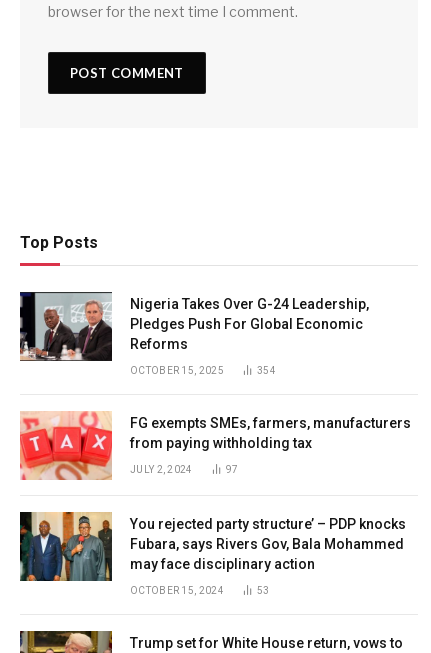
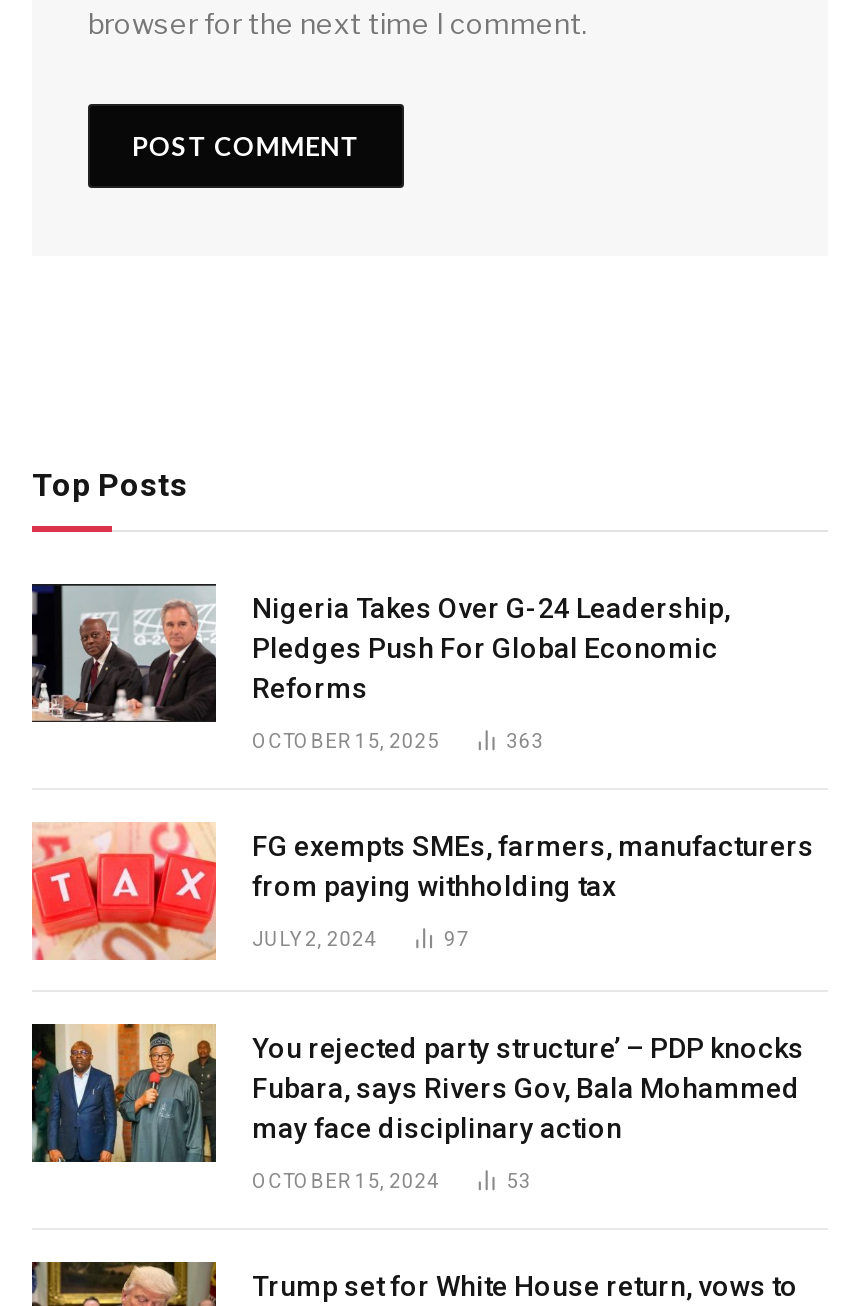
[257,365,276,376] 354 -> [506,729,544,751] 363

